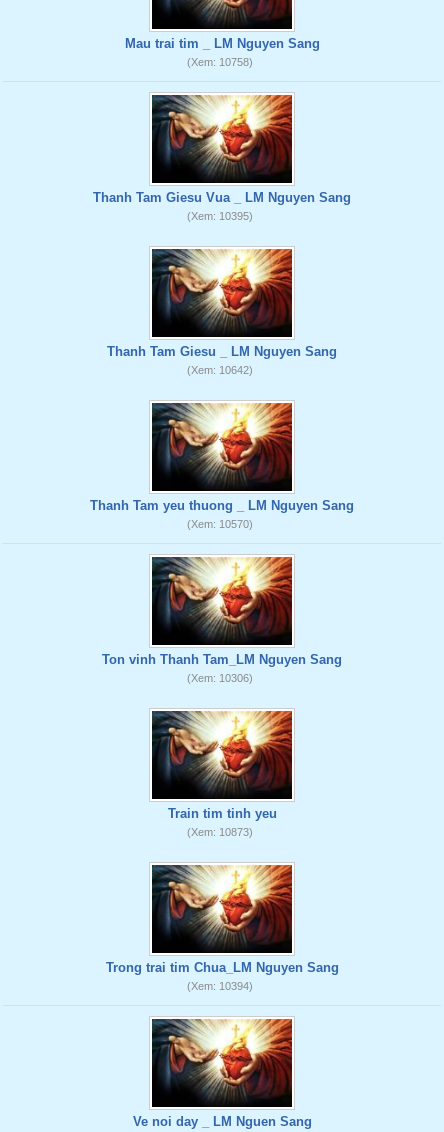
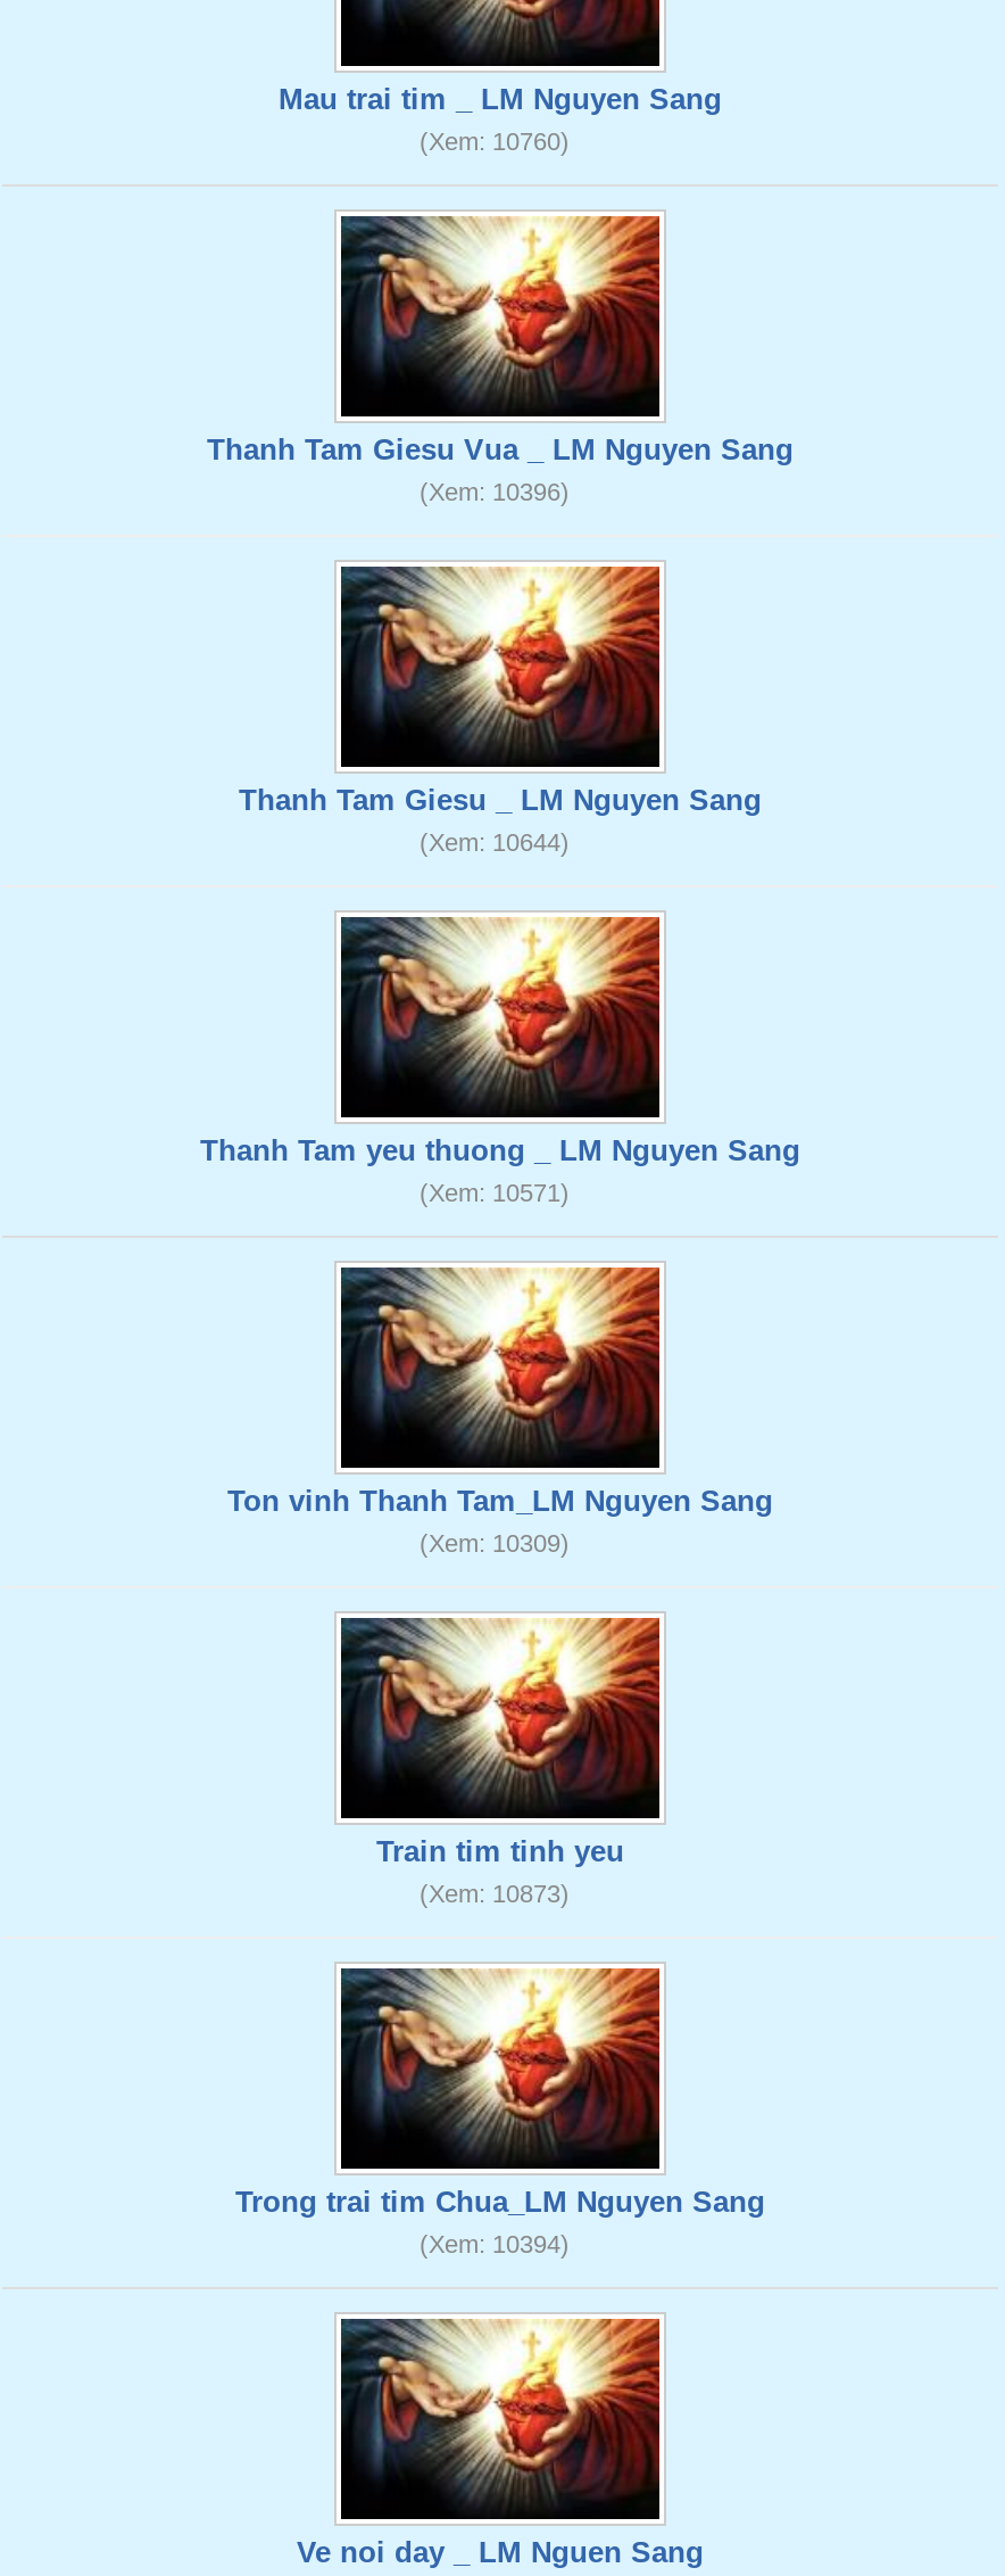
[186,56,252,68] (Xem: 10758) -> [420,127,570,155] (Xem: 10760)
[186,210,252,222] (Xem: 10395) -> [420,478,570,505] (Xem: 10396)
[186,364,252,376] (Xem: 10642) -> [420,828,570,856] (Xem: 10644)
[186,518,252,530] (Xem: 10570) -> [420,1179,570,1206] (Xem: 10571)
[186,672,252,684] (Xem: 10306) -> [420,1529,570,1557] (Xem: 10309)

